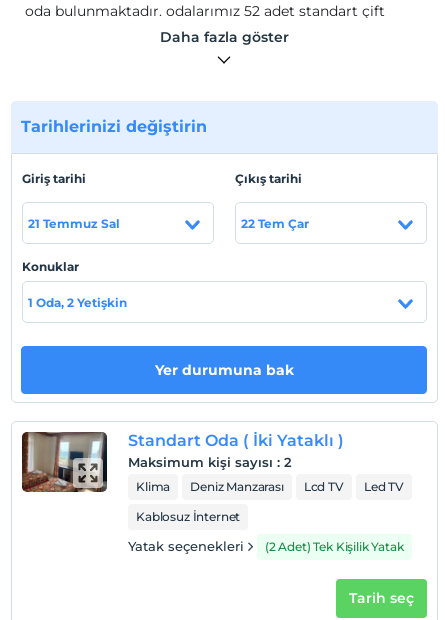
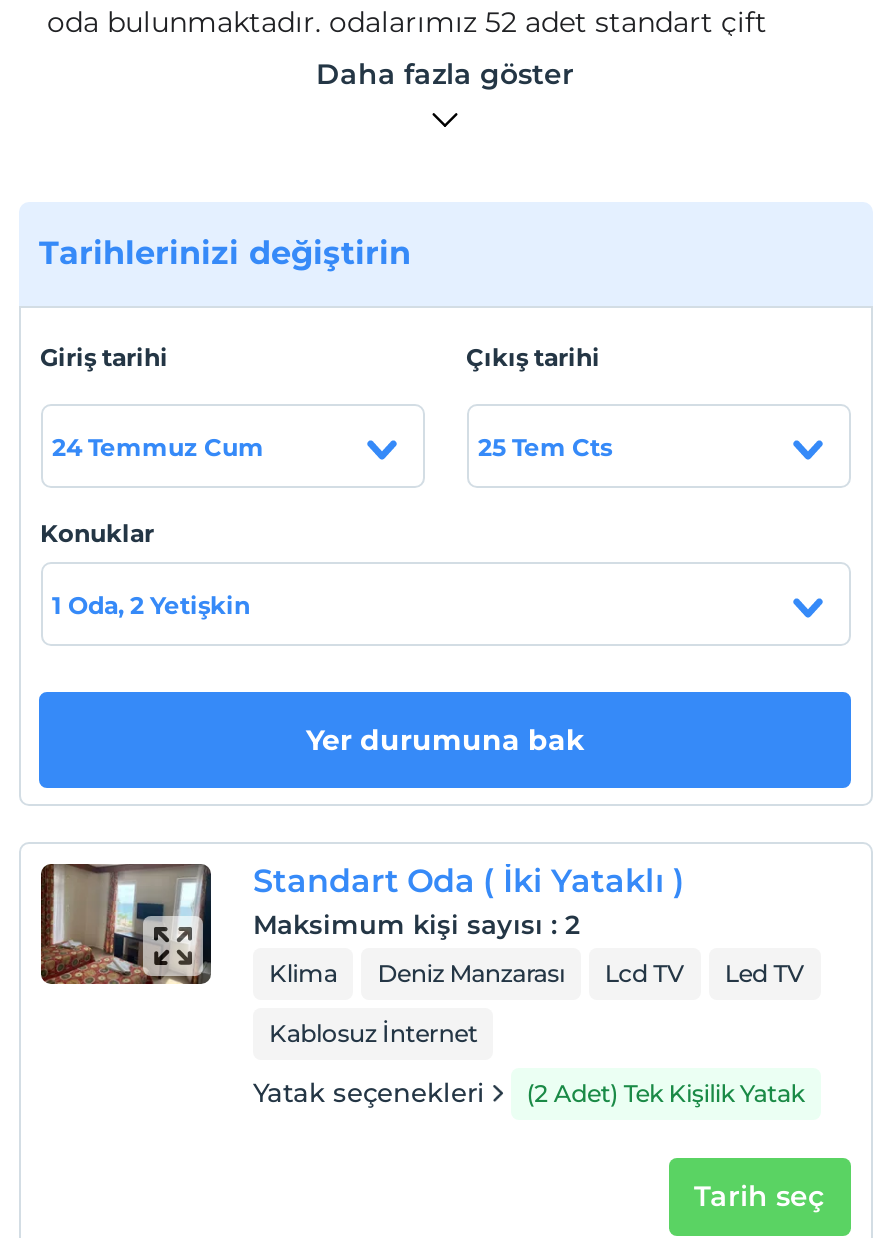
[27,215,119,230] 21 Temmuz Sal -> [52,431,264,461] 24 Temmuz Cum
[240,215,308,230] 22 Tem Çar -> [478,431,612,461] 25 Tem Cts

